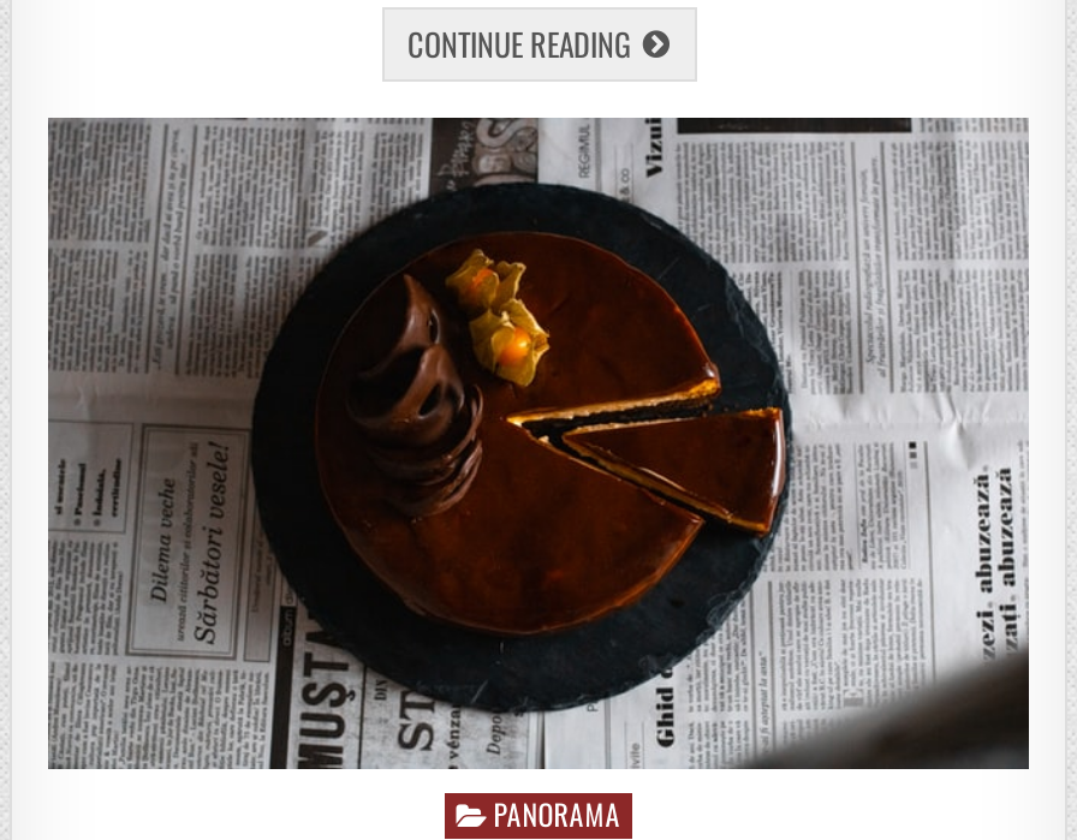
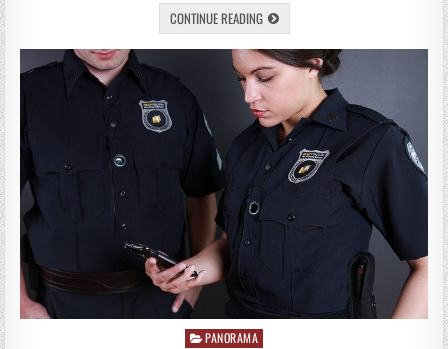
[48,118,1031,772] [image] -> [19,49,429,320] [image]

